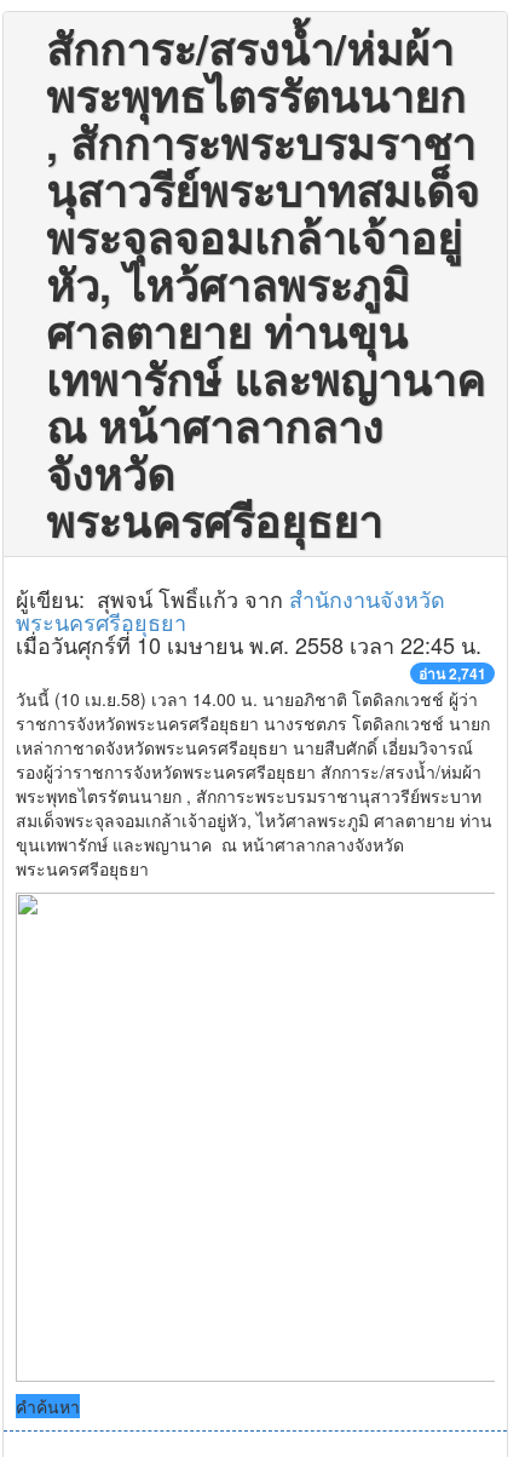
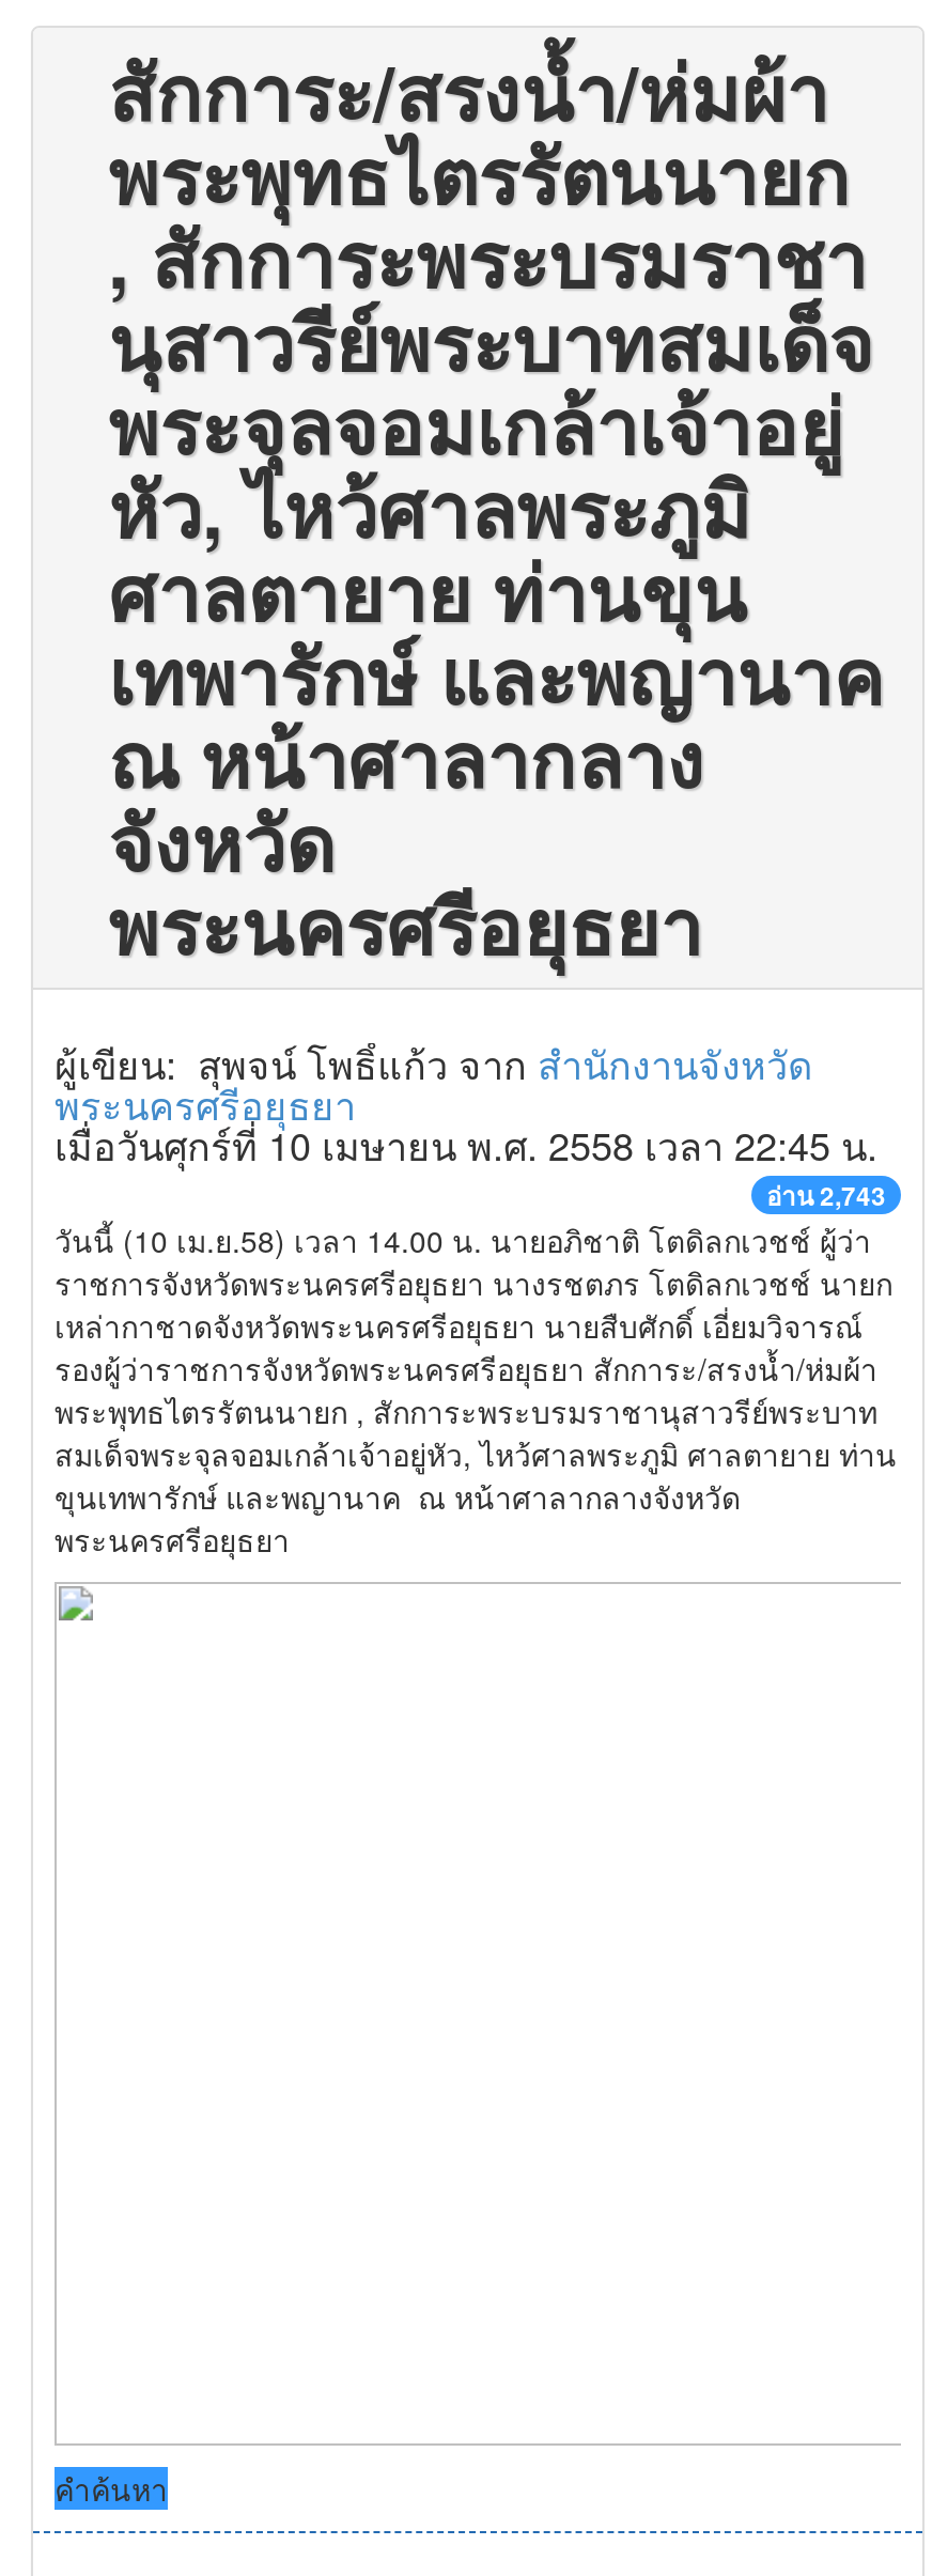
[419,662,486,684] อ่าน 2,741 -> [766,1176,886,1214] อ่าน 2,743

